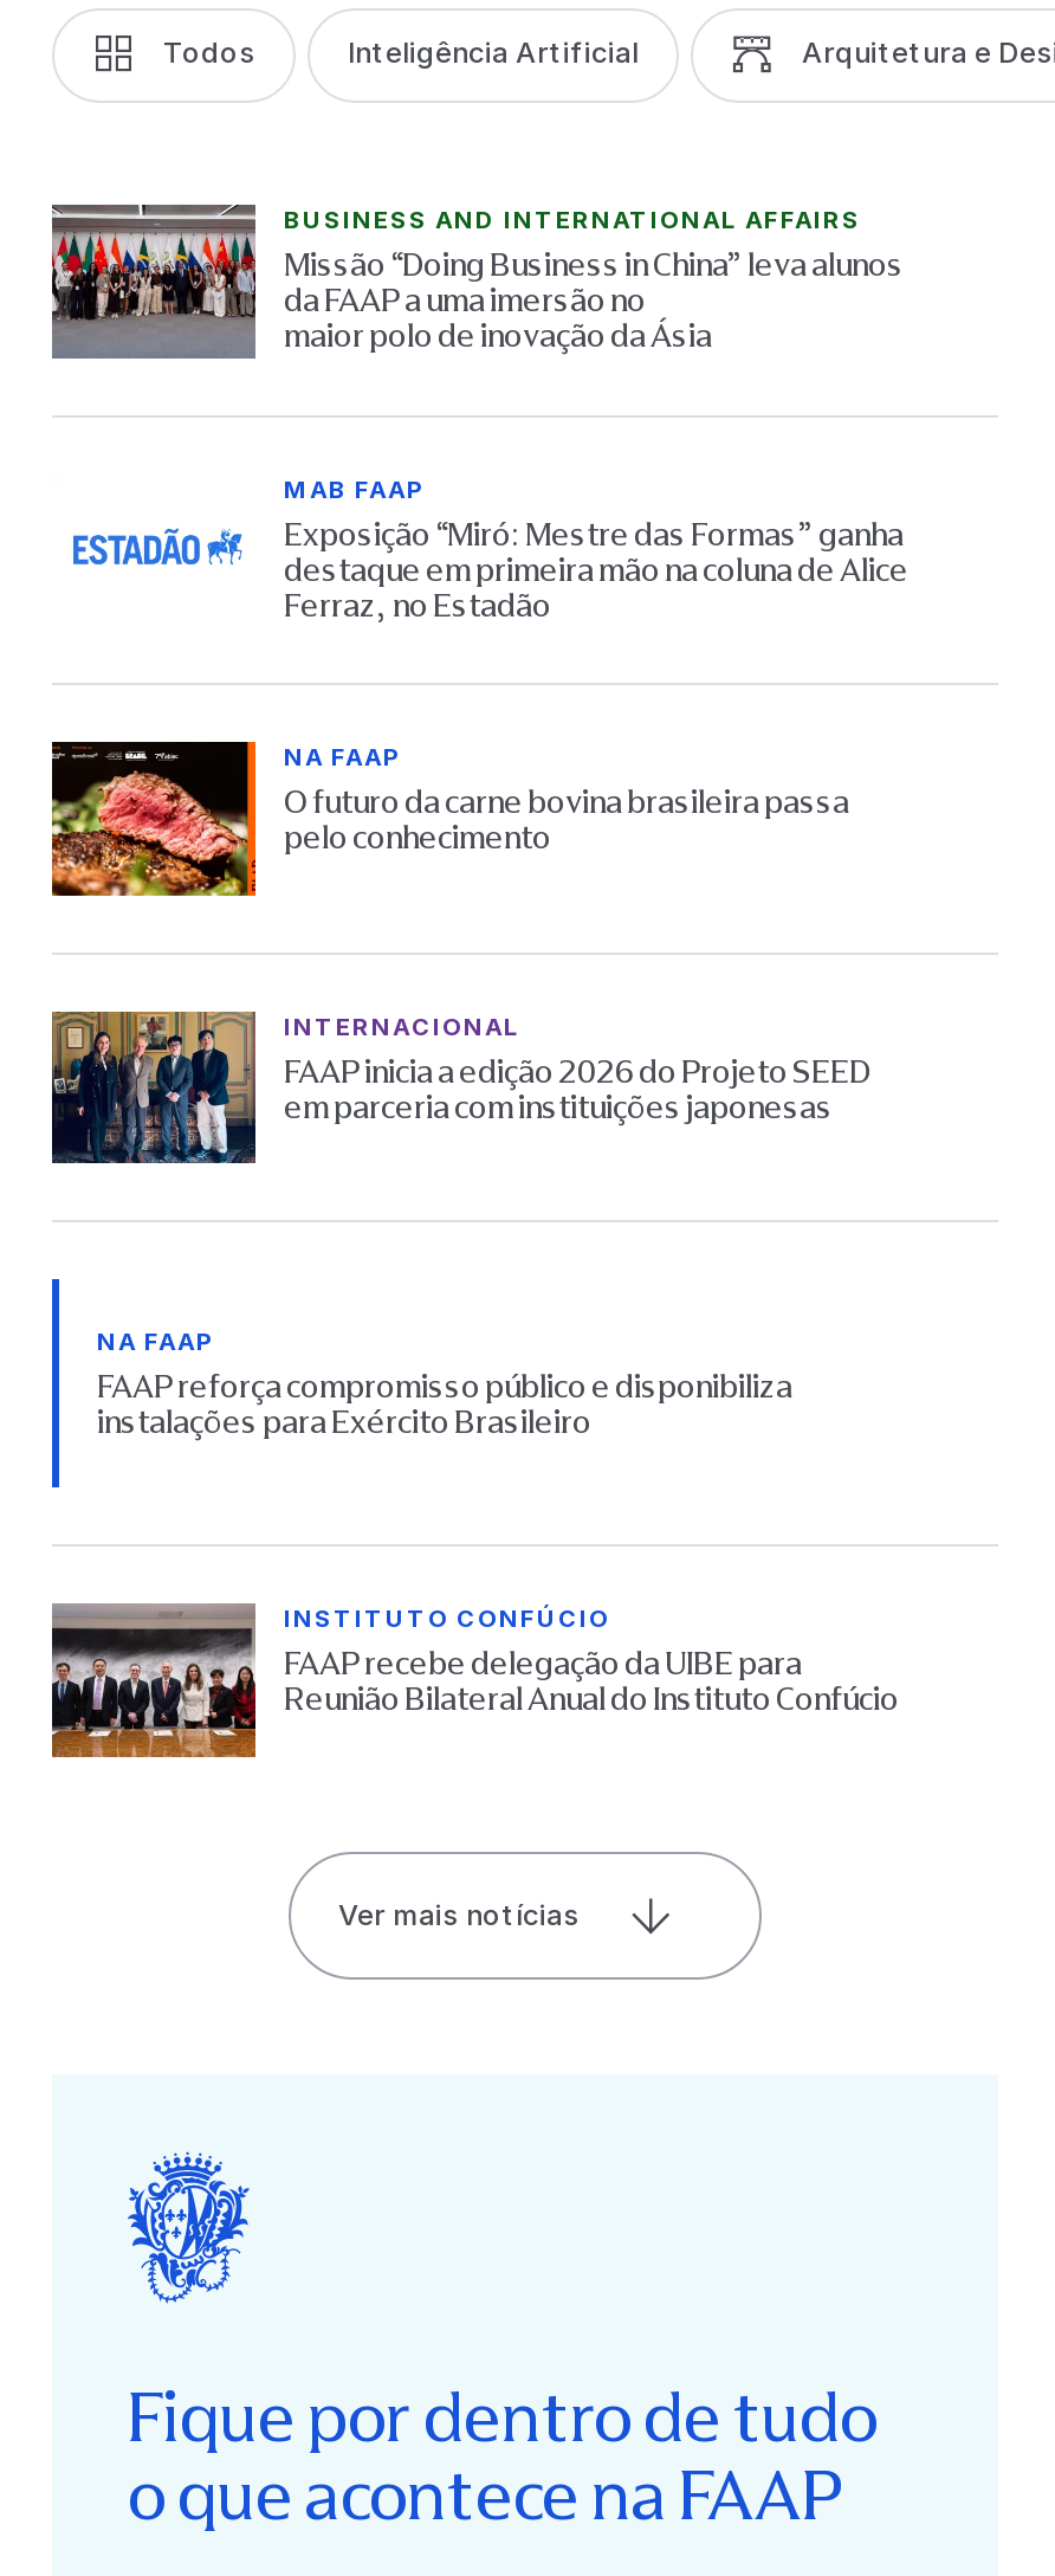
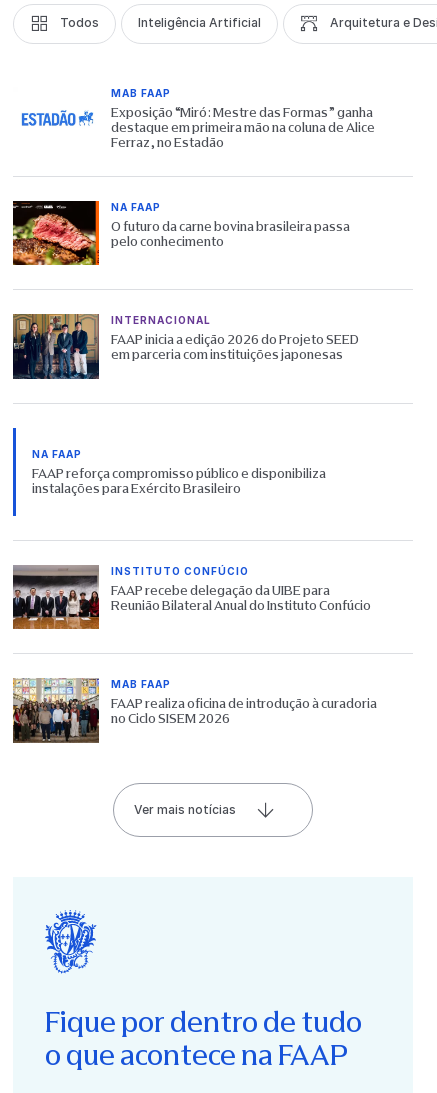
[50,202,904,361] [image] | BUSINESS AND INTERNATIONAL AFFAIRS | Missão “Doing Business in China” leva alunos | da FAAP a uma imersão no | maior polo de inovação da Ásia -> none
moved [47,474,908,1718] -> [11,87,375,613]: [image] | MAB FAAP | Exposição “Miró: Mestre das Formas” ganha | ... | FAAP recebe delegação da UIBE para | Reunião Bilateral Anual do Instituto Confúcio
none -> [12,678,377,743] [image] | MAB FAAP | FAAP realiza oficina de introdução à curadoria | no Ciclo SISEM 2026

